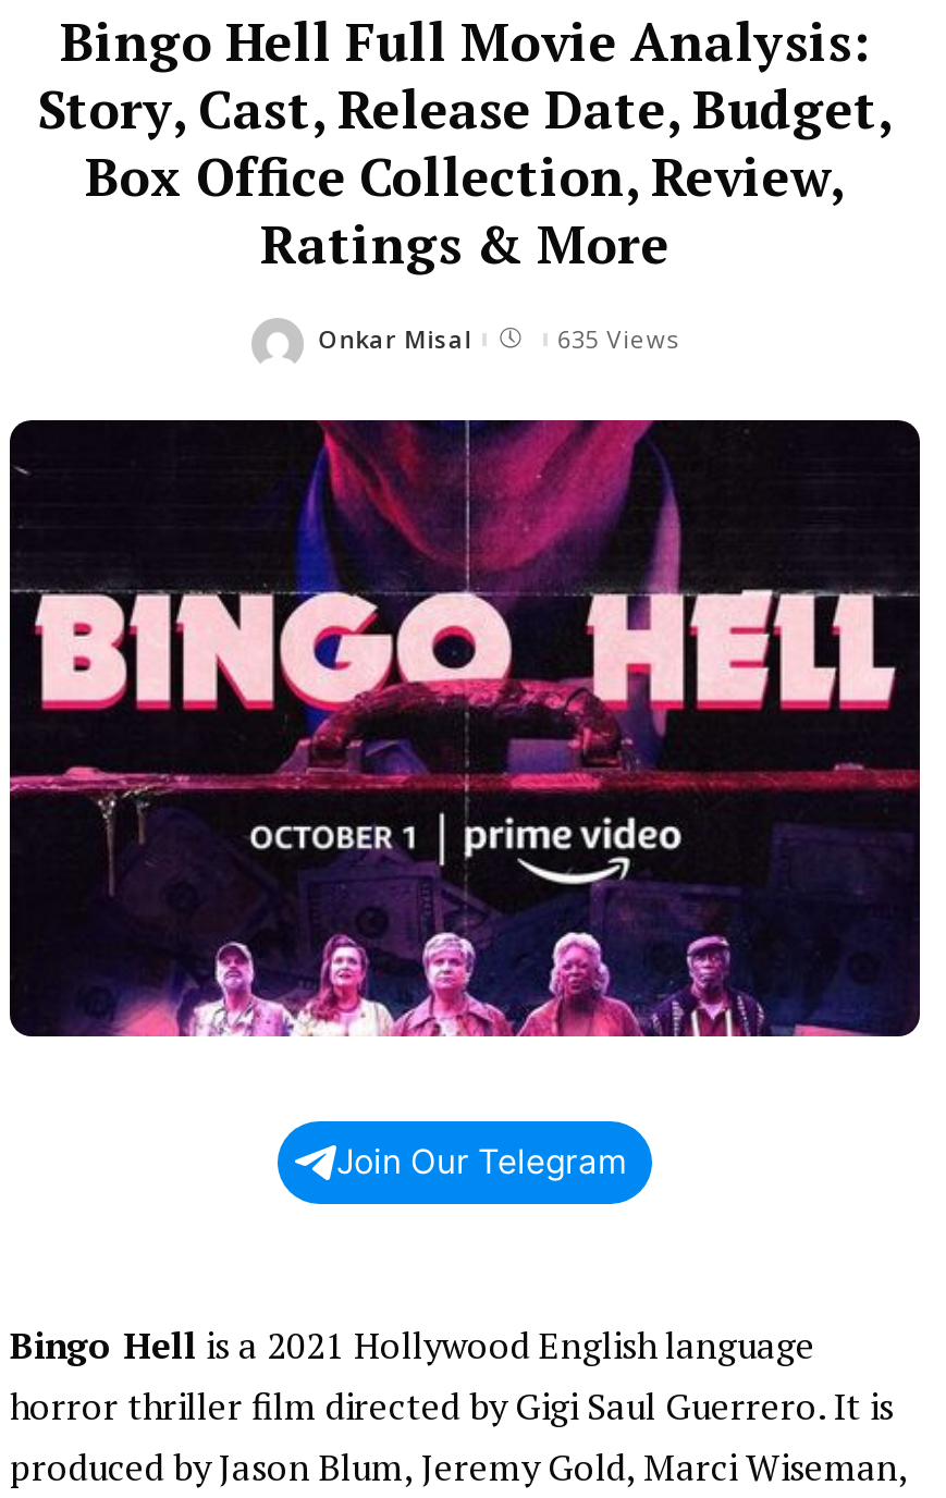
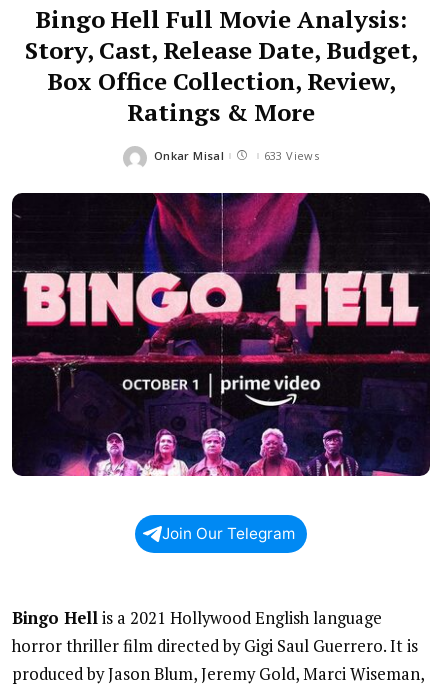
[558,323,679,355] 635 Views -> [264,148,319,163] 633 Views

